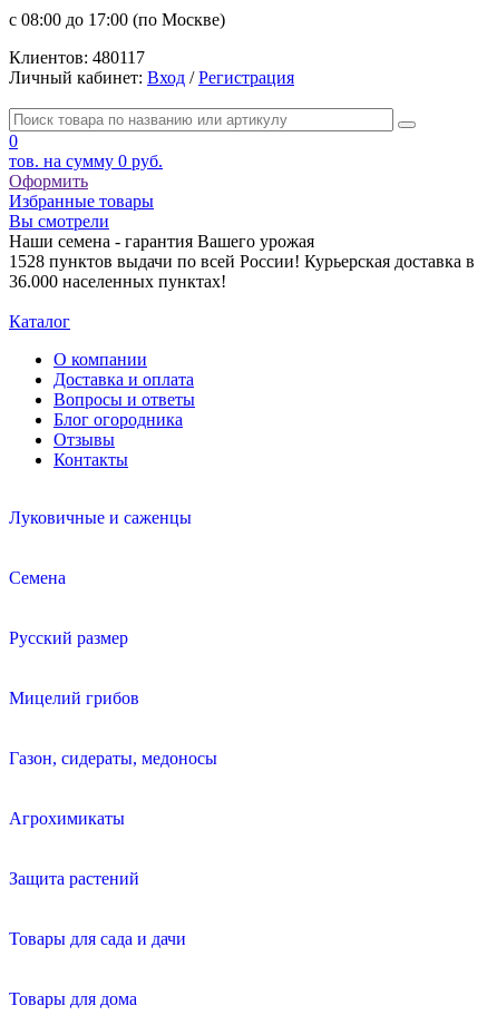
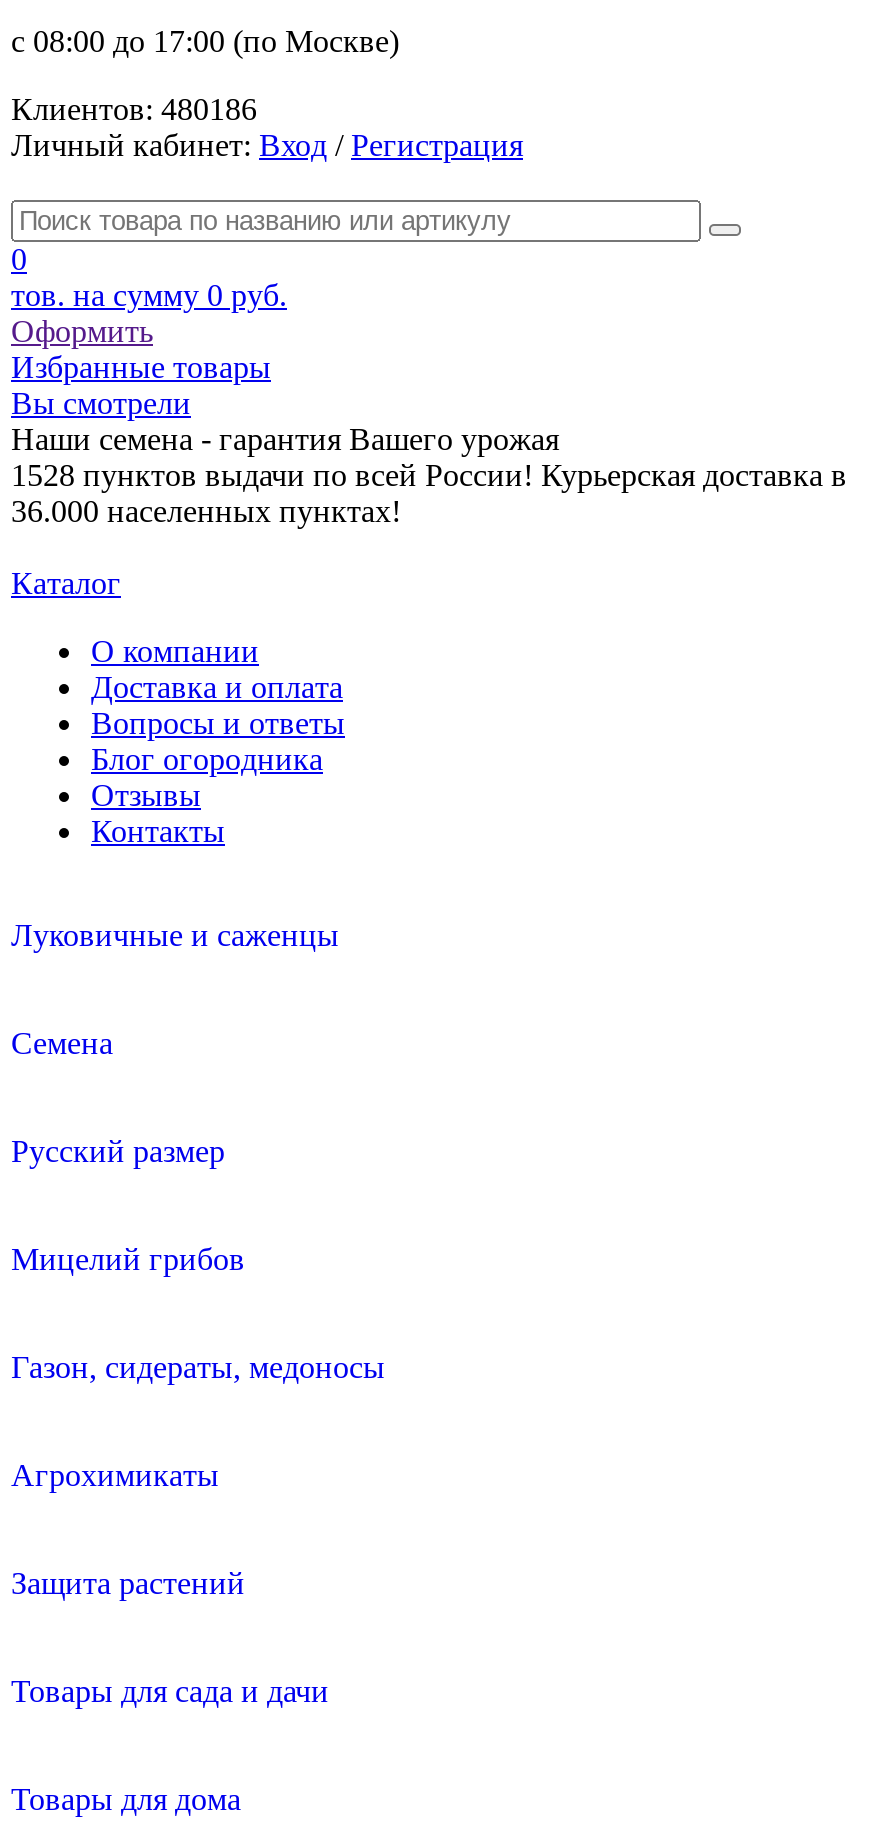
[9,48,145,67] Клиентов: 480117 -> [11,92,257,126] Клиентов: 480186

